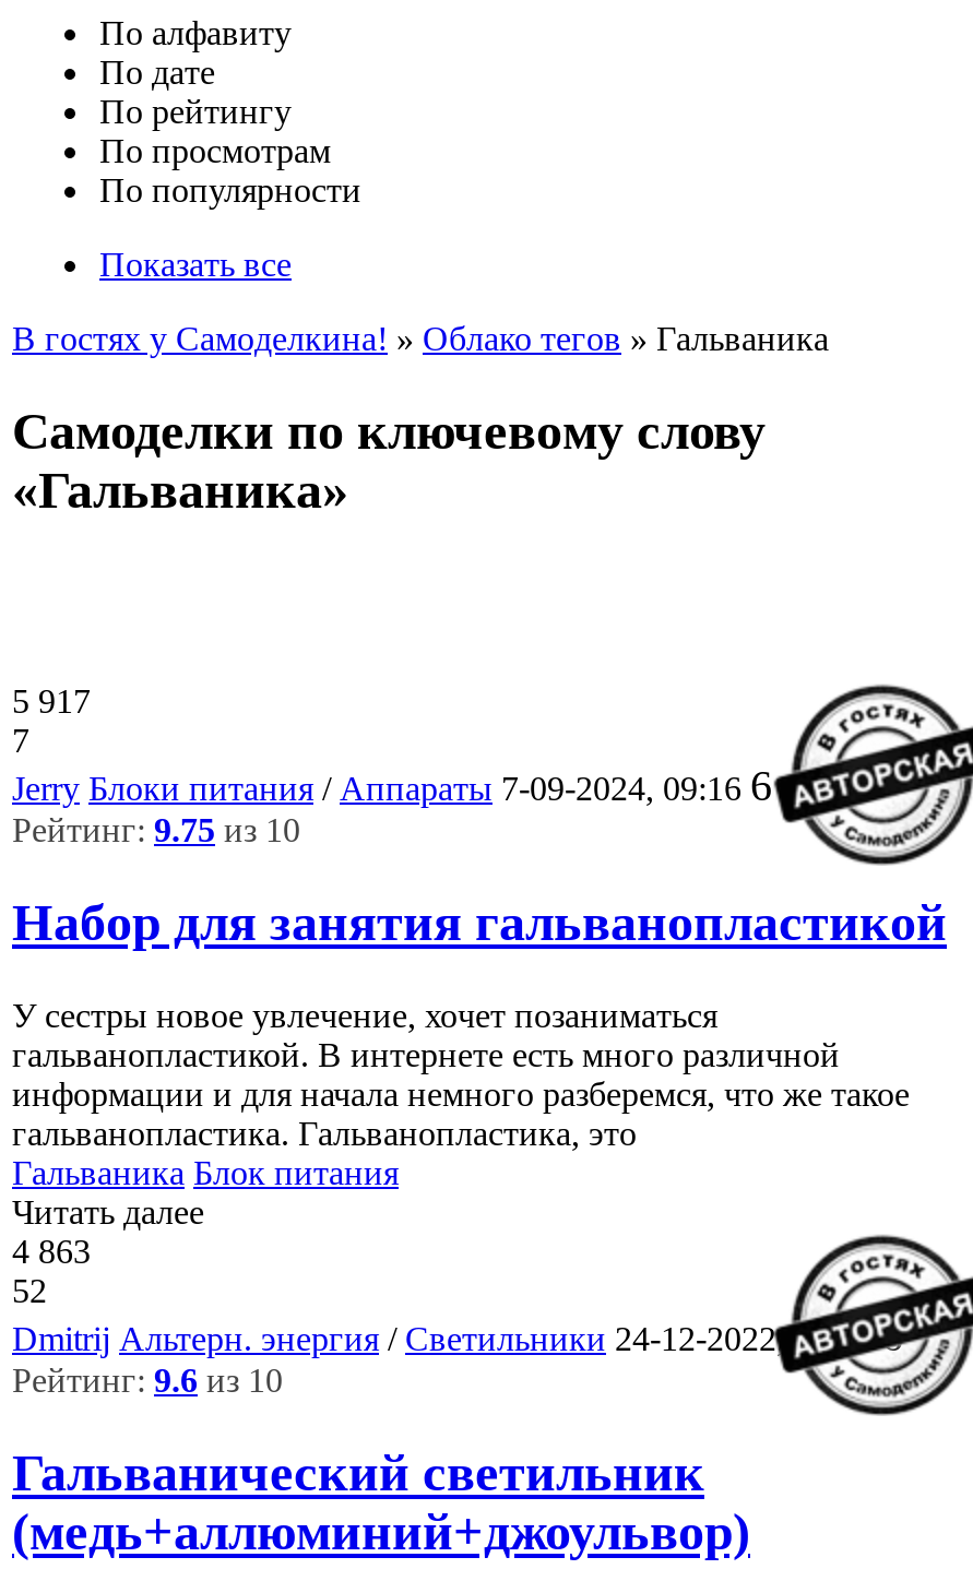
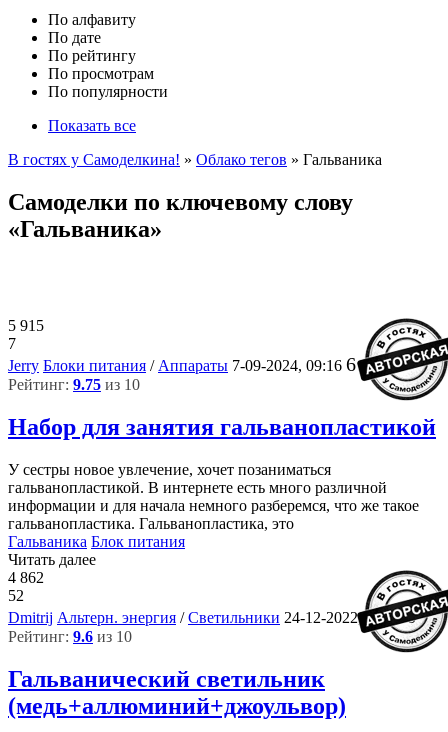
[12,682,91,719] 5 917 -> [8,317,44,334] 5 915
[12,1232,91,1269] 4 863 -> [8,569,44,586] 4 862

